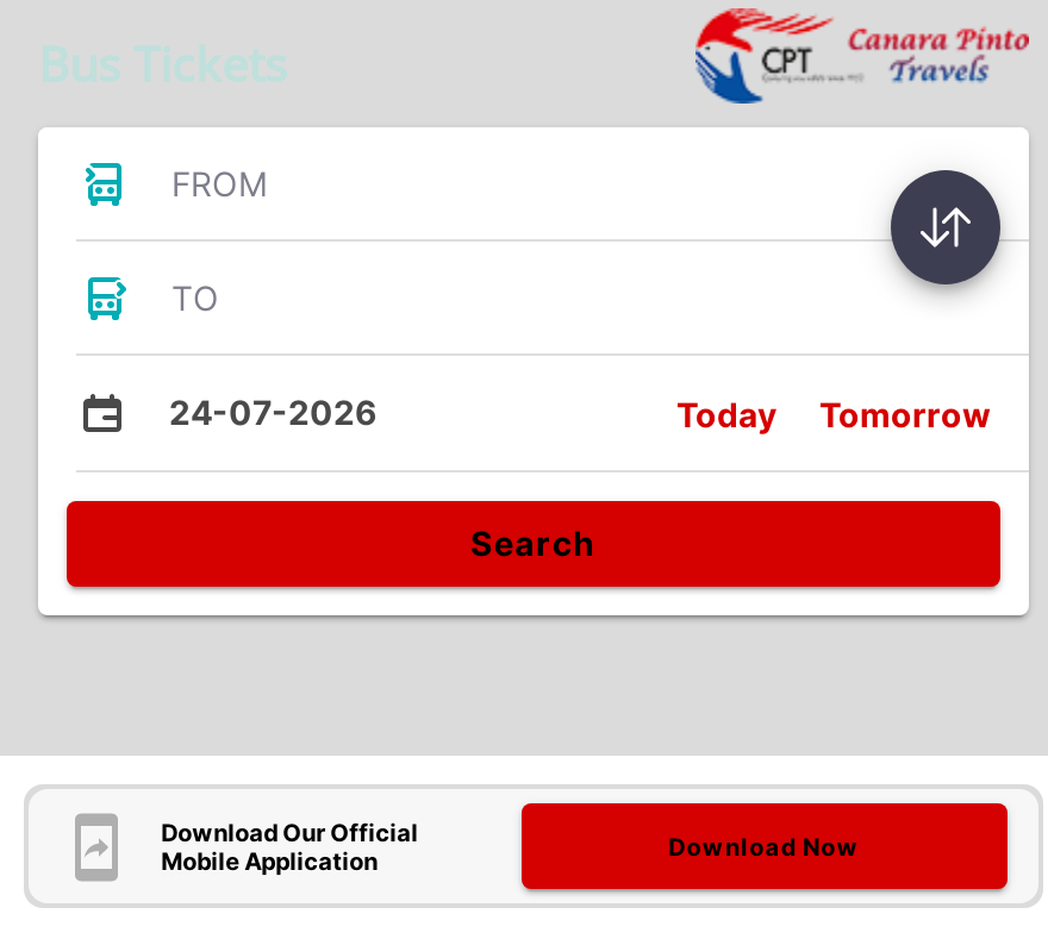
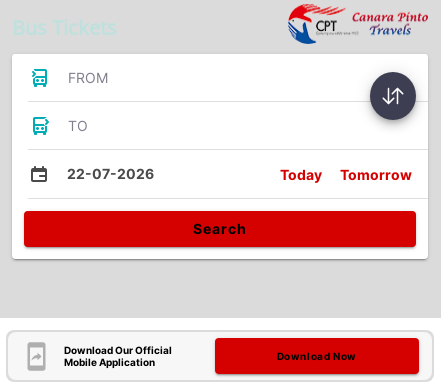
[169,392,376,432] 24-07-2026 -> [67,165,154,182] 22-07-2026

